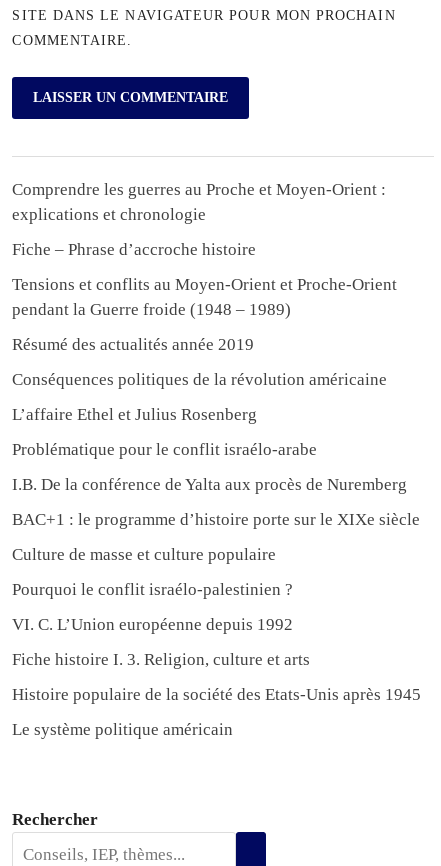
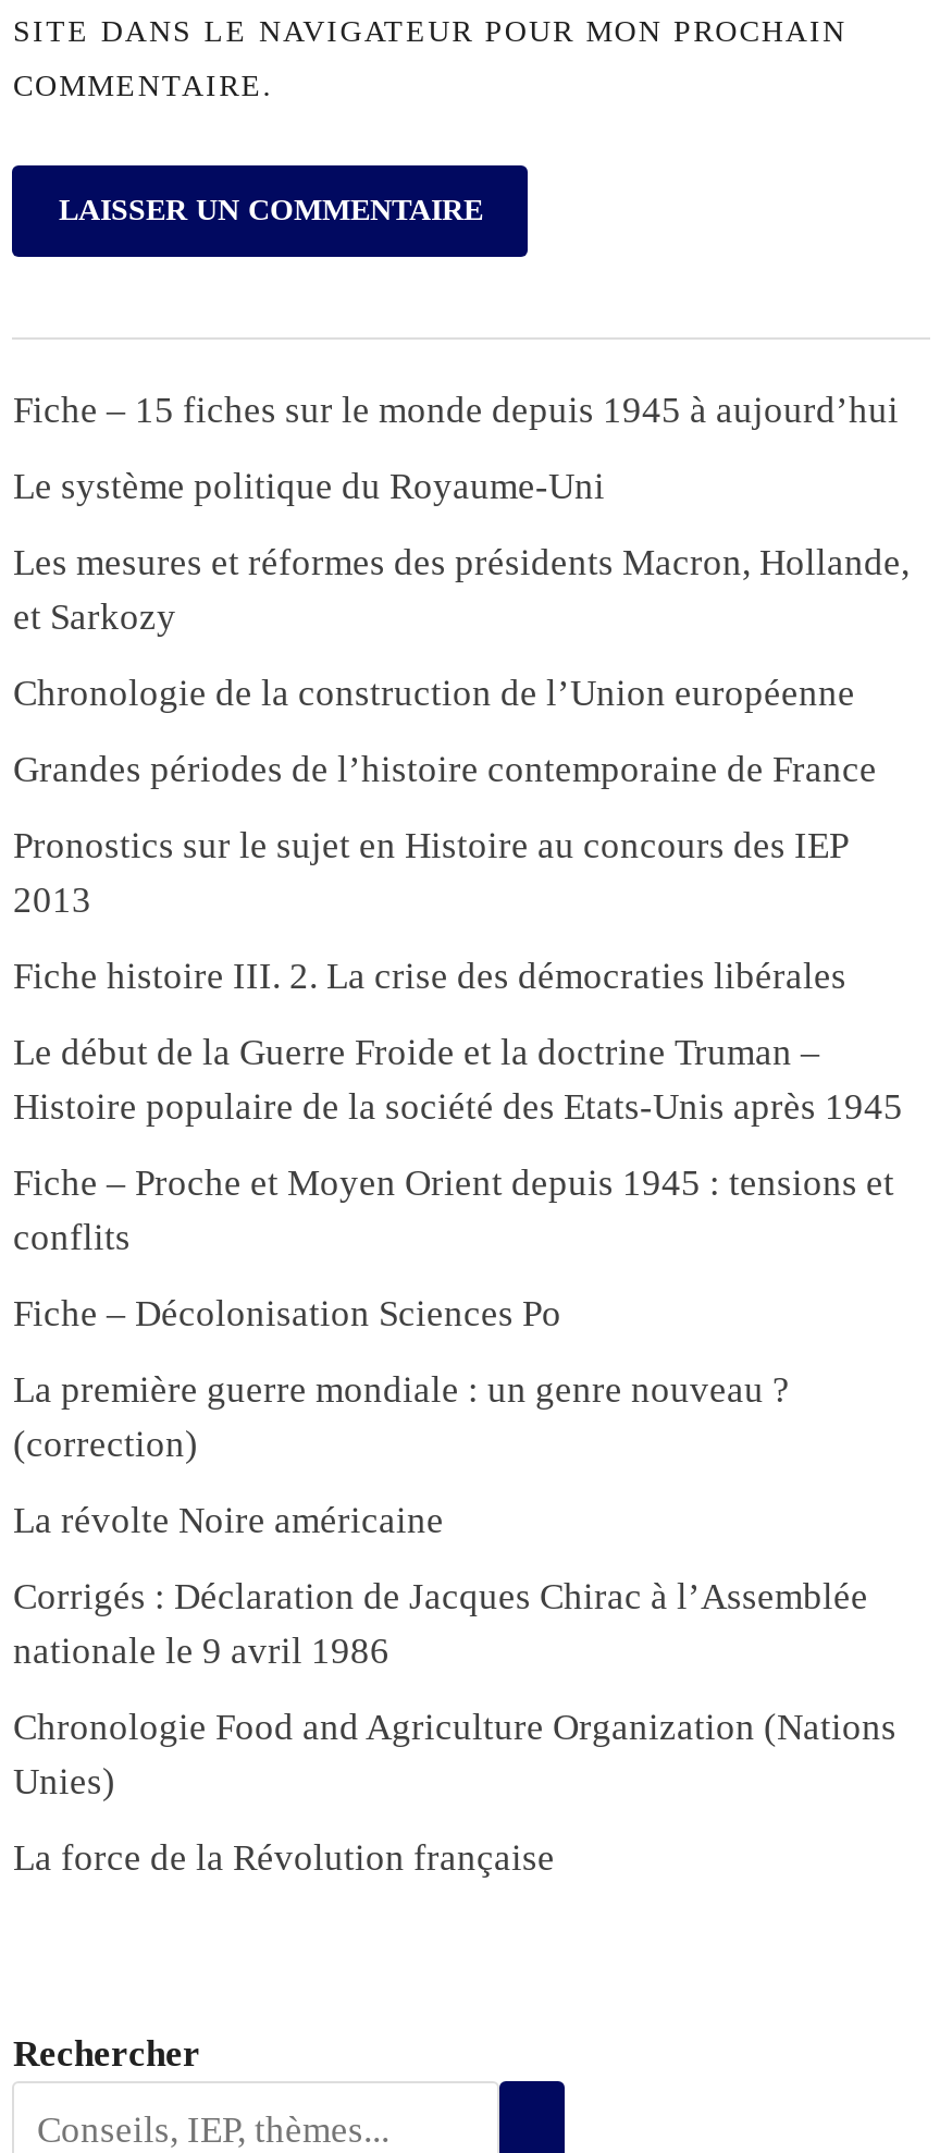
[12,180,420,669] Comprendre les guerres au Proche et Moyen-Orient : | explications et chronologie | Fiche – Phrase d’accroche histoire | Tensions et conflits au Moyen-Orient et Proche-Orient | pendant la Guerre froide (1948 – 1989) | Résumé des actualités année 2019 | Conséquences politiques de la révolution américaine | L’affaire Ethel et Julius Rosenberg | Problématique pour le conflit israélo-arabe | I.B. De la conférence de Yalta aux procès de Nuremberg | BAC+1 : le programme d’histoire porte sur le XIXe siècle | Culture de masse et culture populaire | Pourquoi le conflit israélo-palestinien ? | VI. C. L’Union européenne depuis 1992 | Fiche histoire I. 3. Religion, culture et arts -> [13,390,909,1074] Fiche – 15 fiches sur le monde depuis 1945 à aujourd’hui | Le système politique du Royaume-Uni | Les mesures et réformes des présidents Macron, Hollande, | et Sarkozy | Chronologie de la construction de l’Union européenne | Grandes périodes de l’histoire contemporaine de France | Pronostics sur le sujet en Histoire au concours des IEP | 2013 | Fiche histoire III. 2. La crise des démocraties libérales | Le début de la Guerre Froide et la doctrine Truman –
moved [12,685,421,704] -> [13,1087,903,1128]: Histoire populaire de la société des Etats-Unis après 1945
[12,720,233,739] Le système politique américain -> [13,1163,896,1879] Fiche – Proche et Moyen Orient depuis 1945 : tensions et | conflits | Fiche – Décolonisation Sciences Po | La première guerre mondiale : un genre nouveau ? | (correction) | La révolte Noire américaine | Corrigés : Déclaration de Jacques Chirac à l’Assemblée | nationale le 9 avril 1986 | Chronologie Food and Agriculture Organization (Nations | Unies) | La force de la Révolution française

